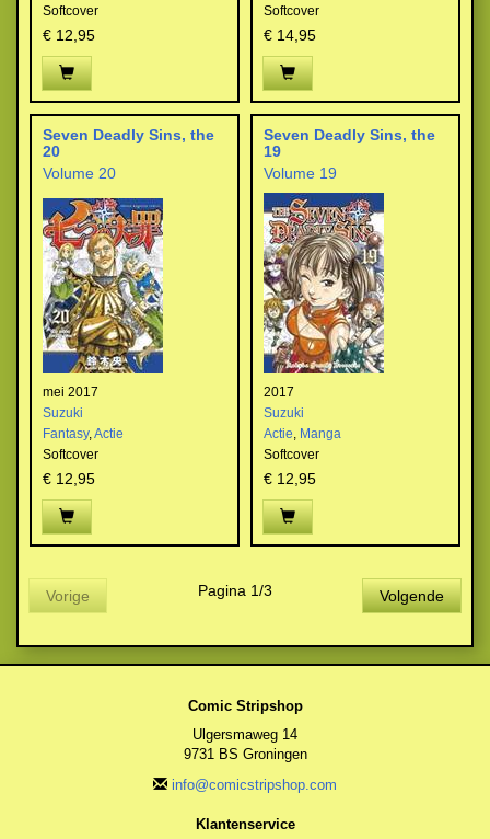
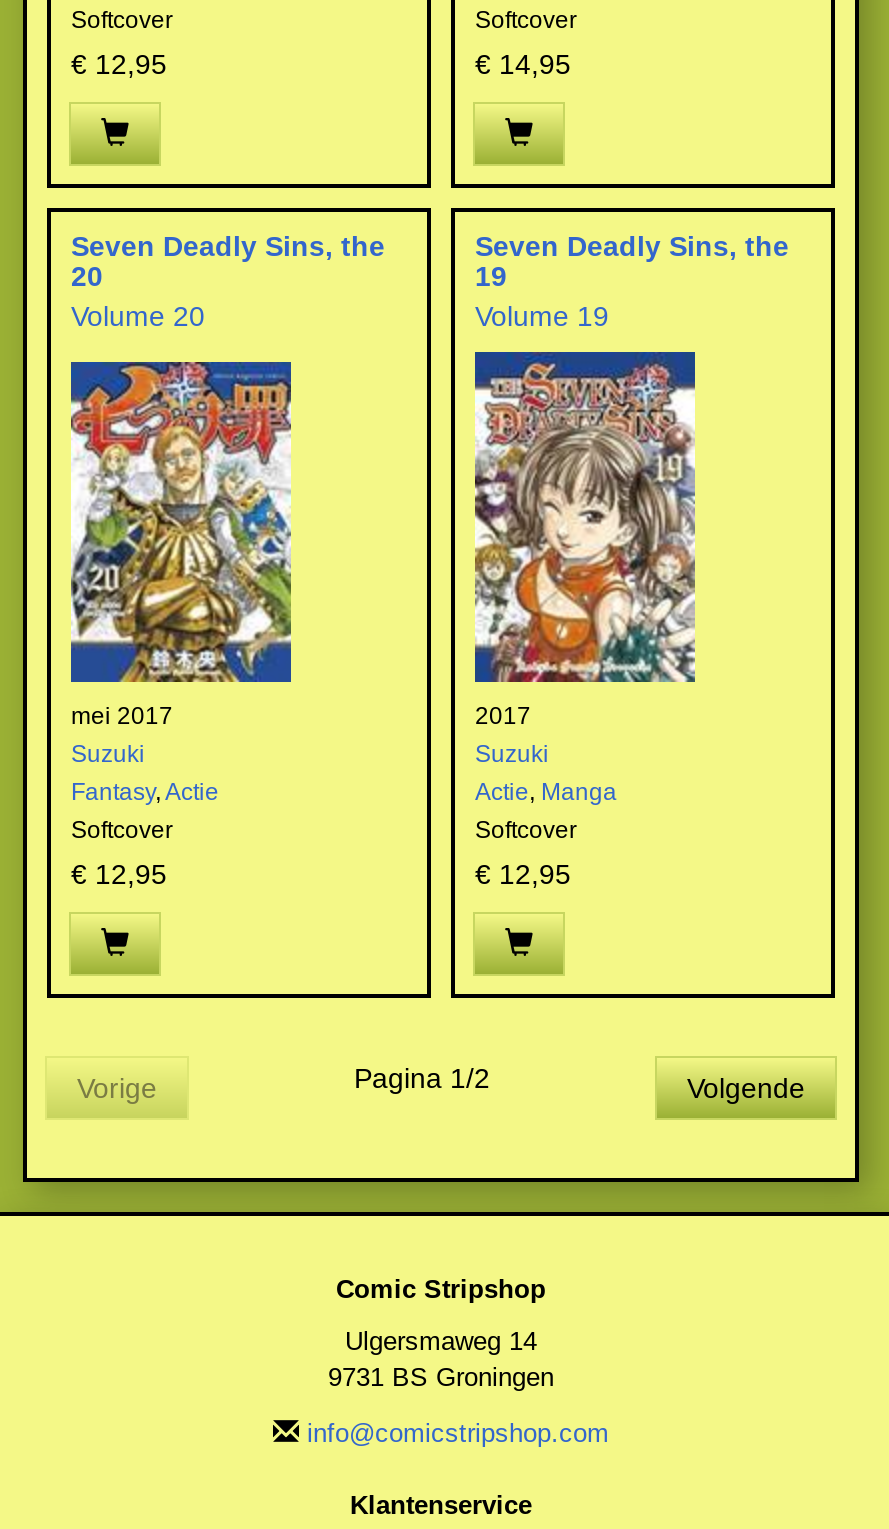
[197,582,272,599] Pagina 1/3 -> [354,1062,490,1094] Pagina 1/2

